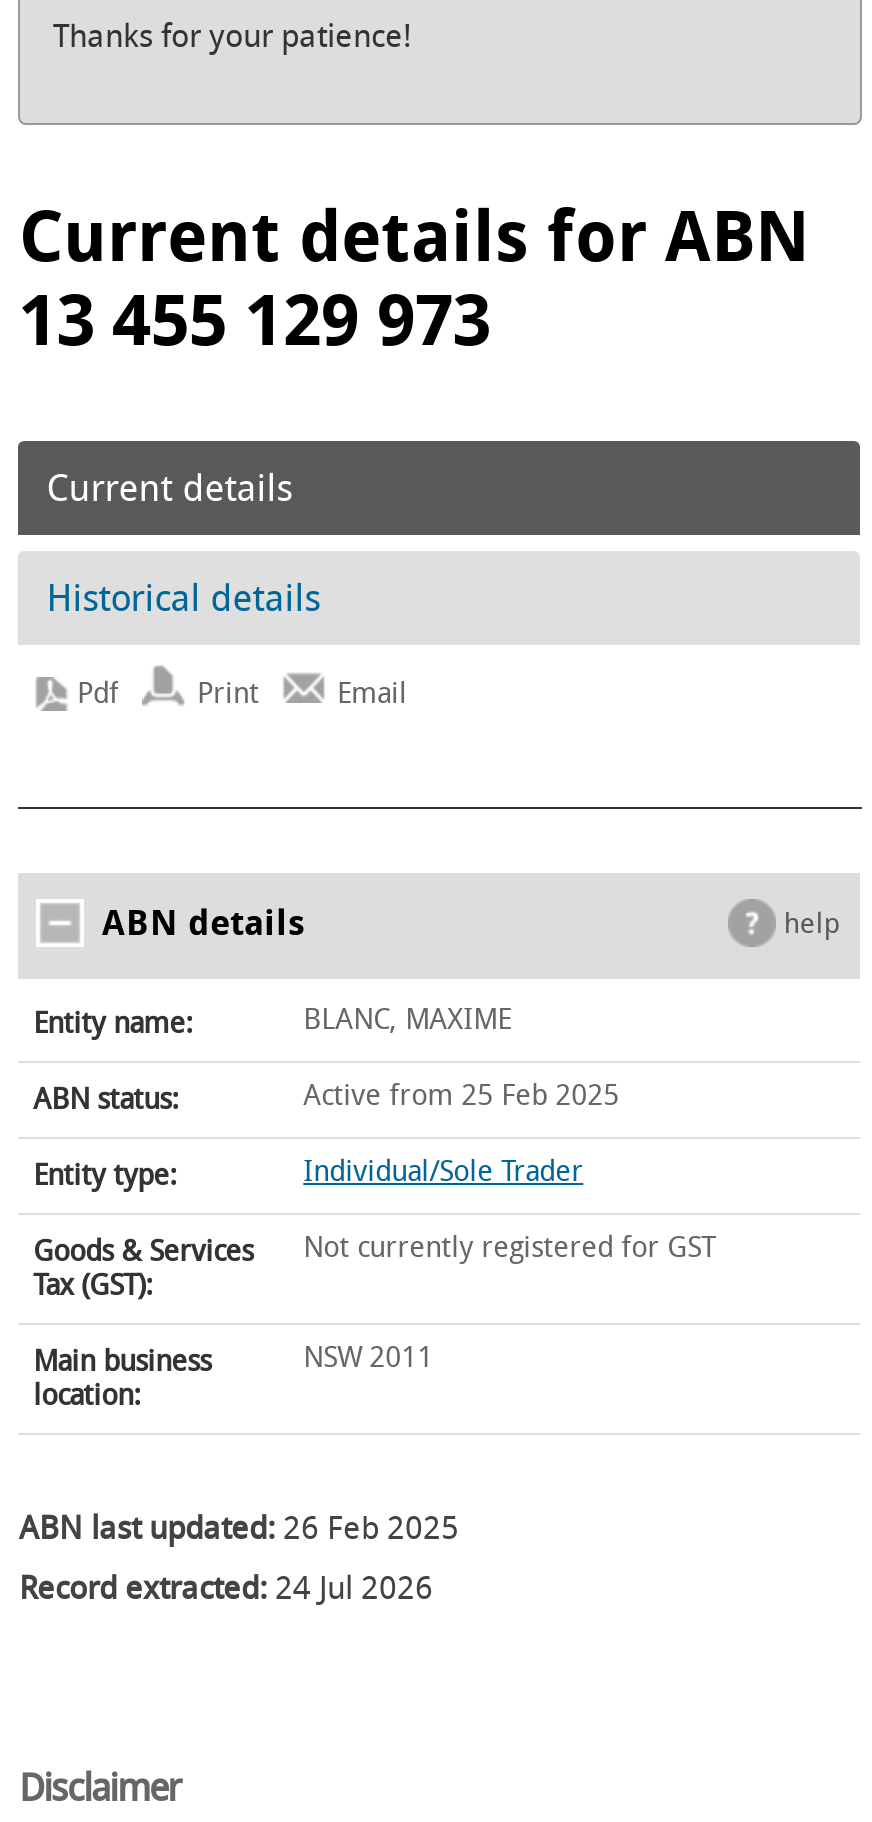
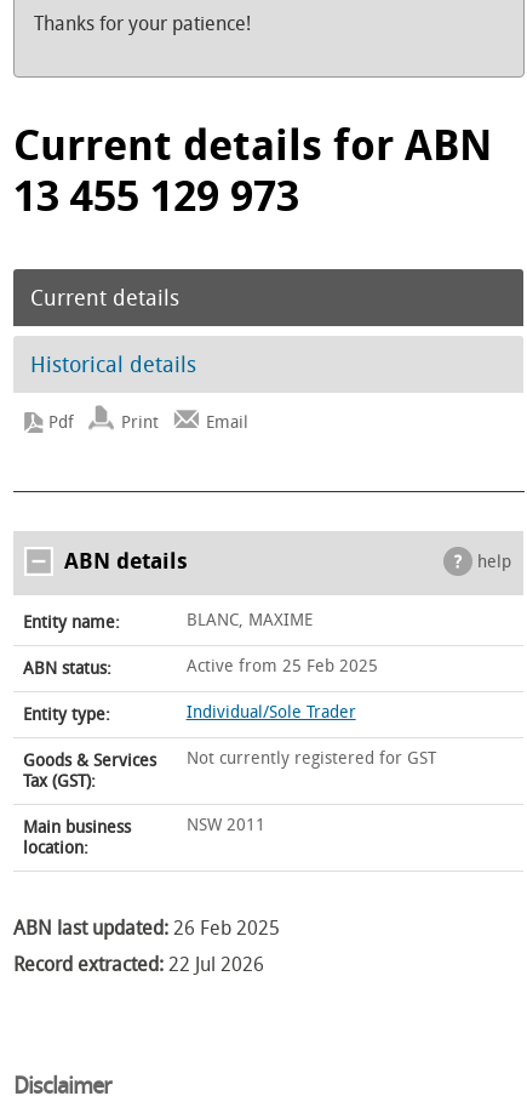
[19,1569,433,1607] Record extracted: 24 Jul 2026 -> [14,953,265,976] Record extracted: 22 Jul 2026

